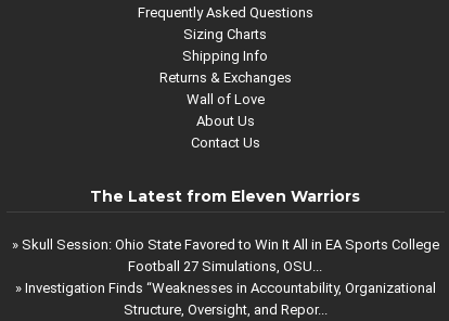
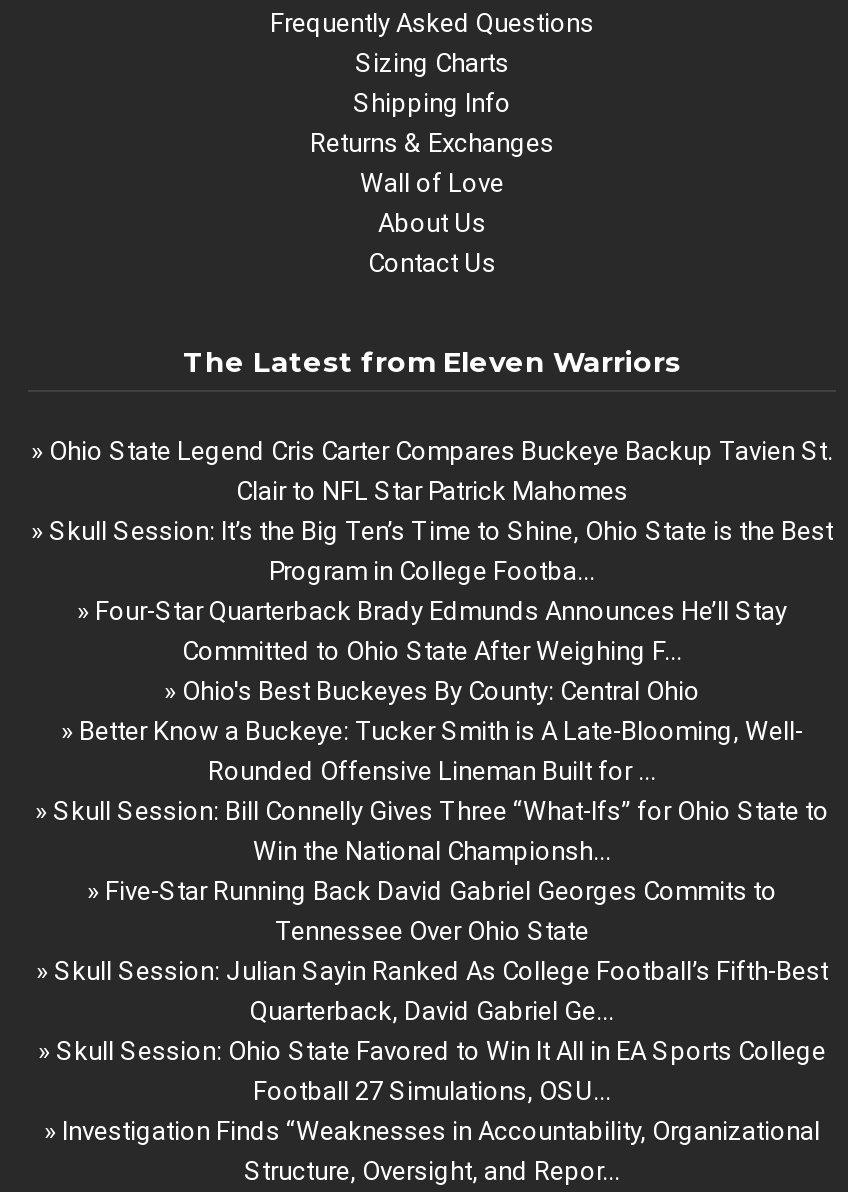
none -> [31,435,833,1025] » Ohio State Legend Cris Carter Compares Buckeye Backup Tavien St. | Clair to NFL Star Patrick Mahomes | » Skull Session: It’s the Big Ten’s Time to Shine, Ohio State is the Best | Program in College Footba... | » Four-Star Quarterback Brady Edmunds Announces He’ll Stay | Committed to Ohio State After Weighing F... | » Ohio's Best Buckeyes By County: Central Ohio | » Better Know a Buckeye: Tucker Smith is A Late-Blooming, Well- | Rounded Offensive Lineman Built for ... | » Skull Session: Bill Connelly Gives Three “What-Ifs” for Ohio State to | Win the National Championsh... | » Five-Star Running Back David Gabriel Georges Commits to | Tennessee Over Ohio State | » Skull Session: Julian Sayin Ranked As College Football’s Fifth-Best | Quarterback, David Gabriel Ge...

